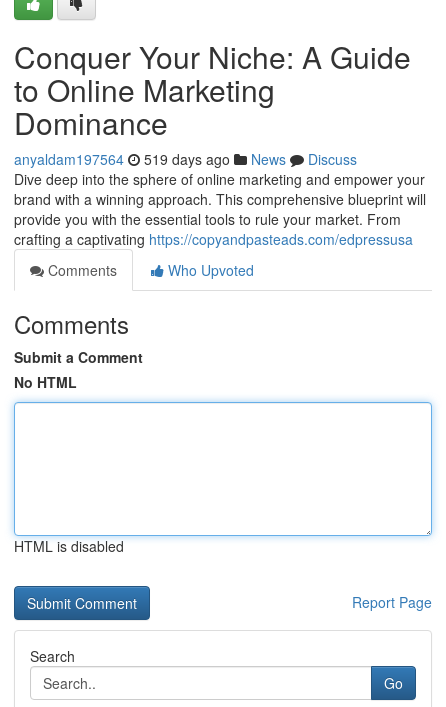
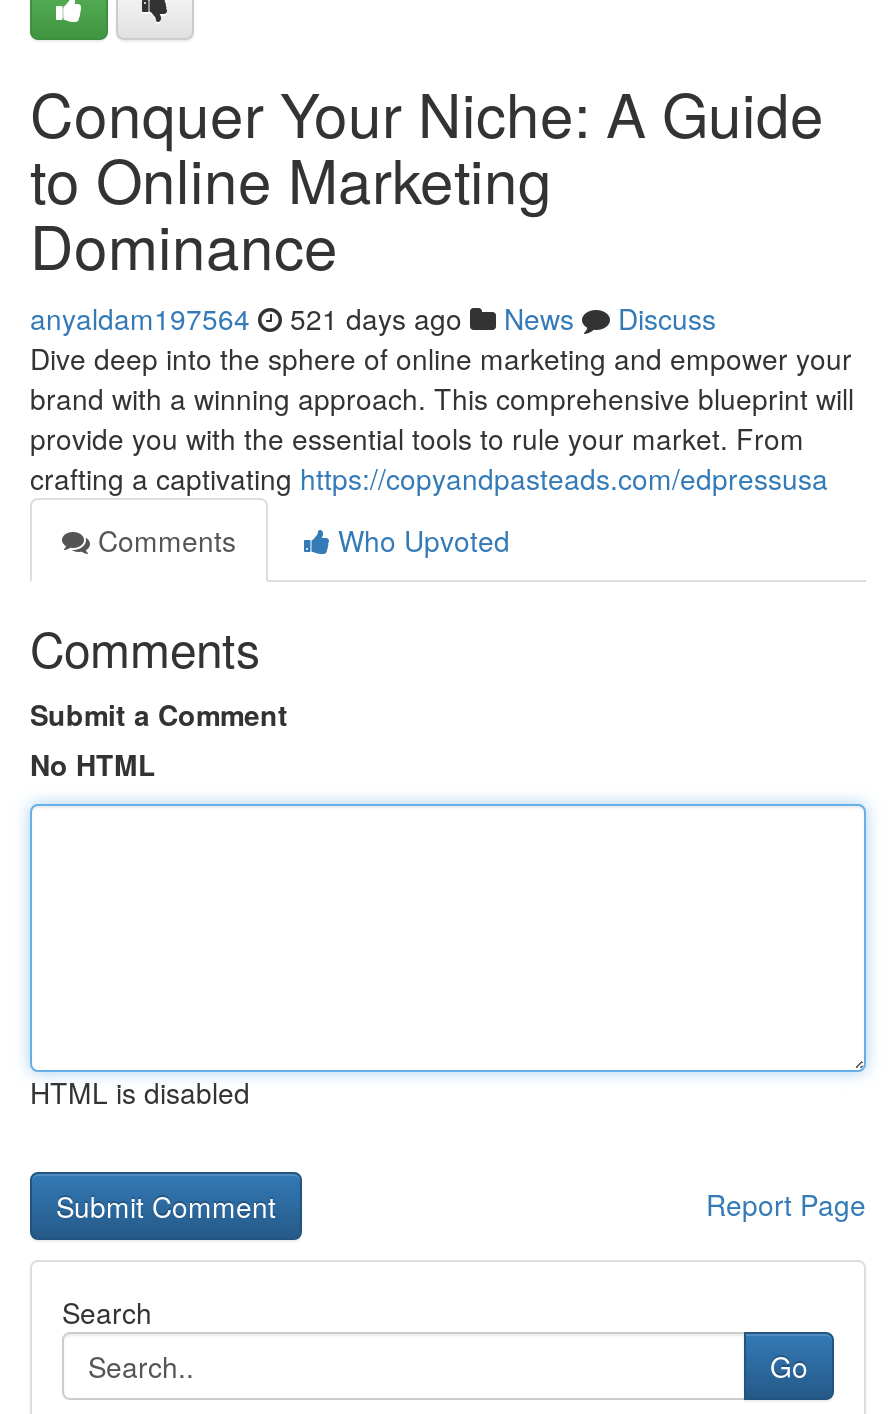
[14,149,357,169] anyaldam197564 519 days ago News Discuss -> [30,298,716,338] anyaldam197564 521 days ago News Discuss

